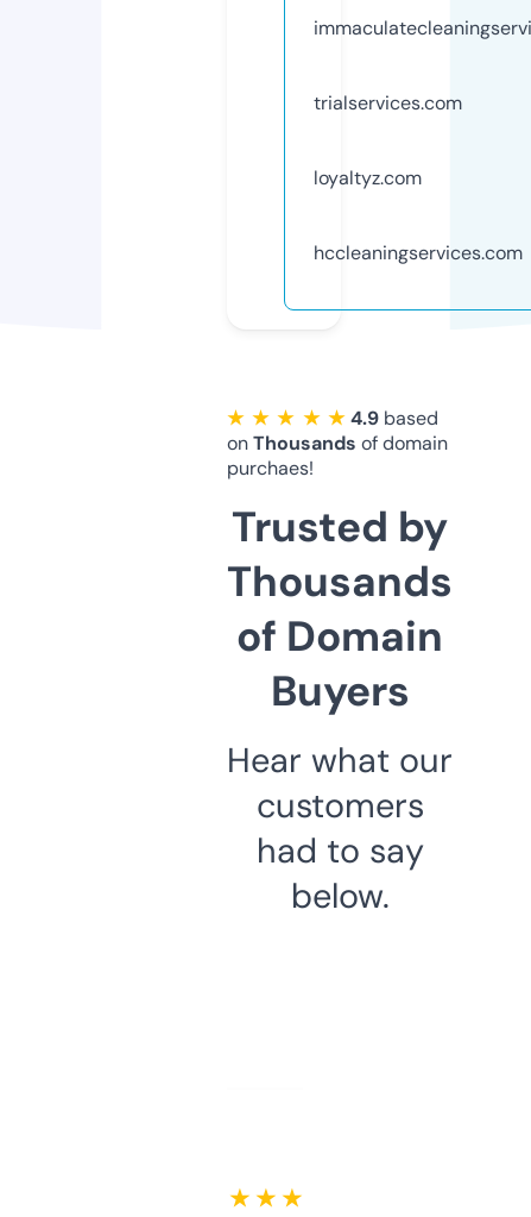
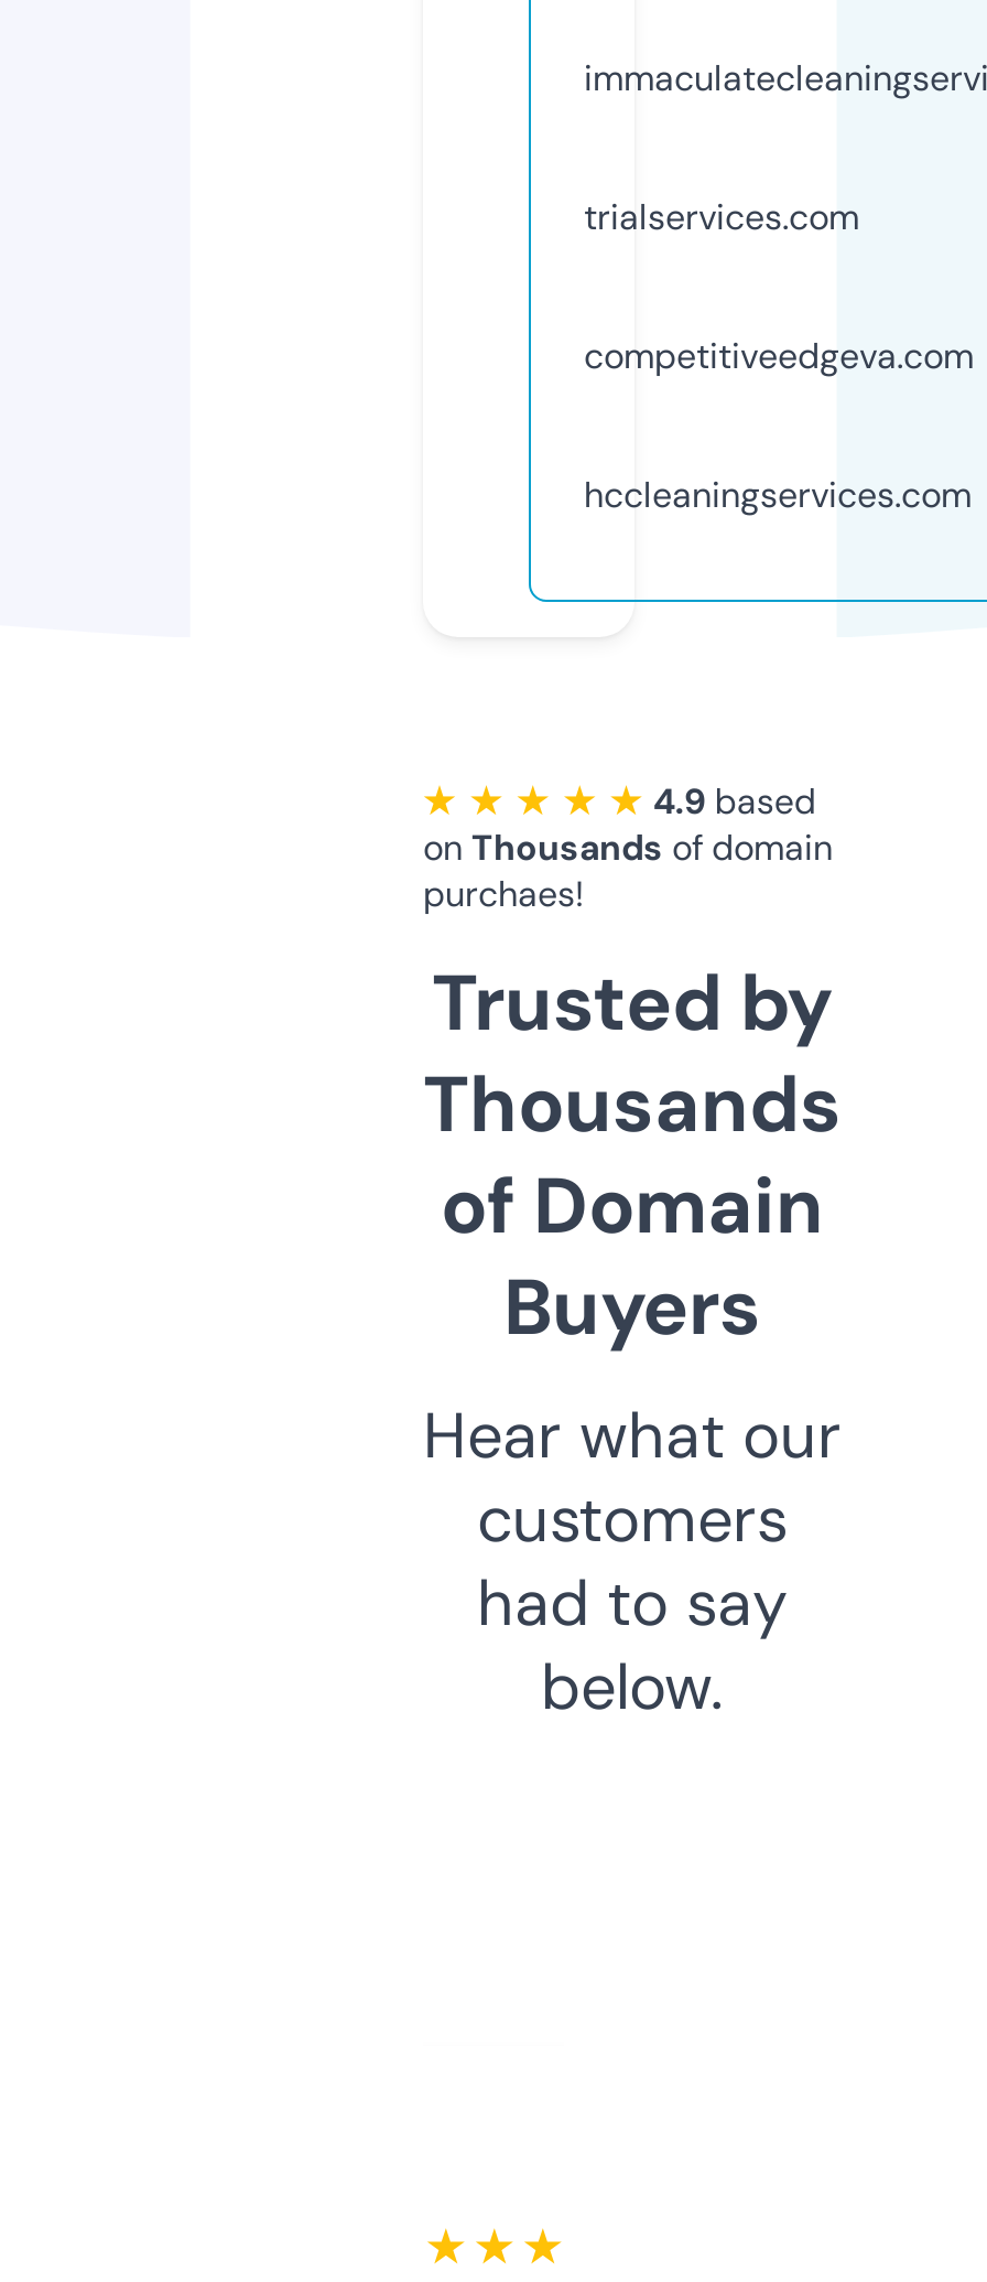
[314,165,422,190] loyaltyz.com -> [584,332,974,379] competitiveedgeva.com

